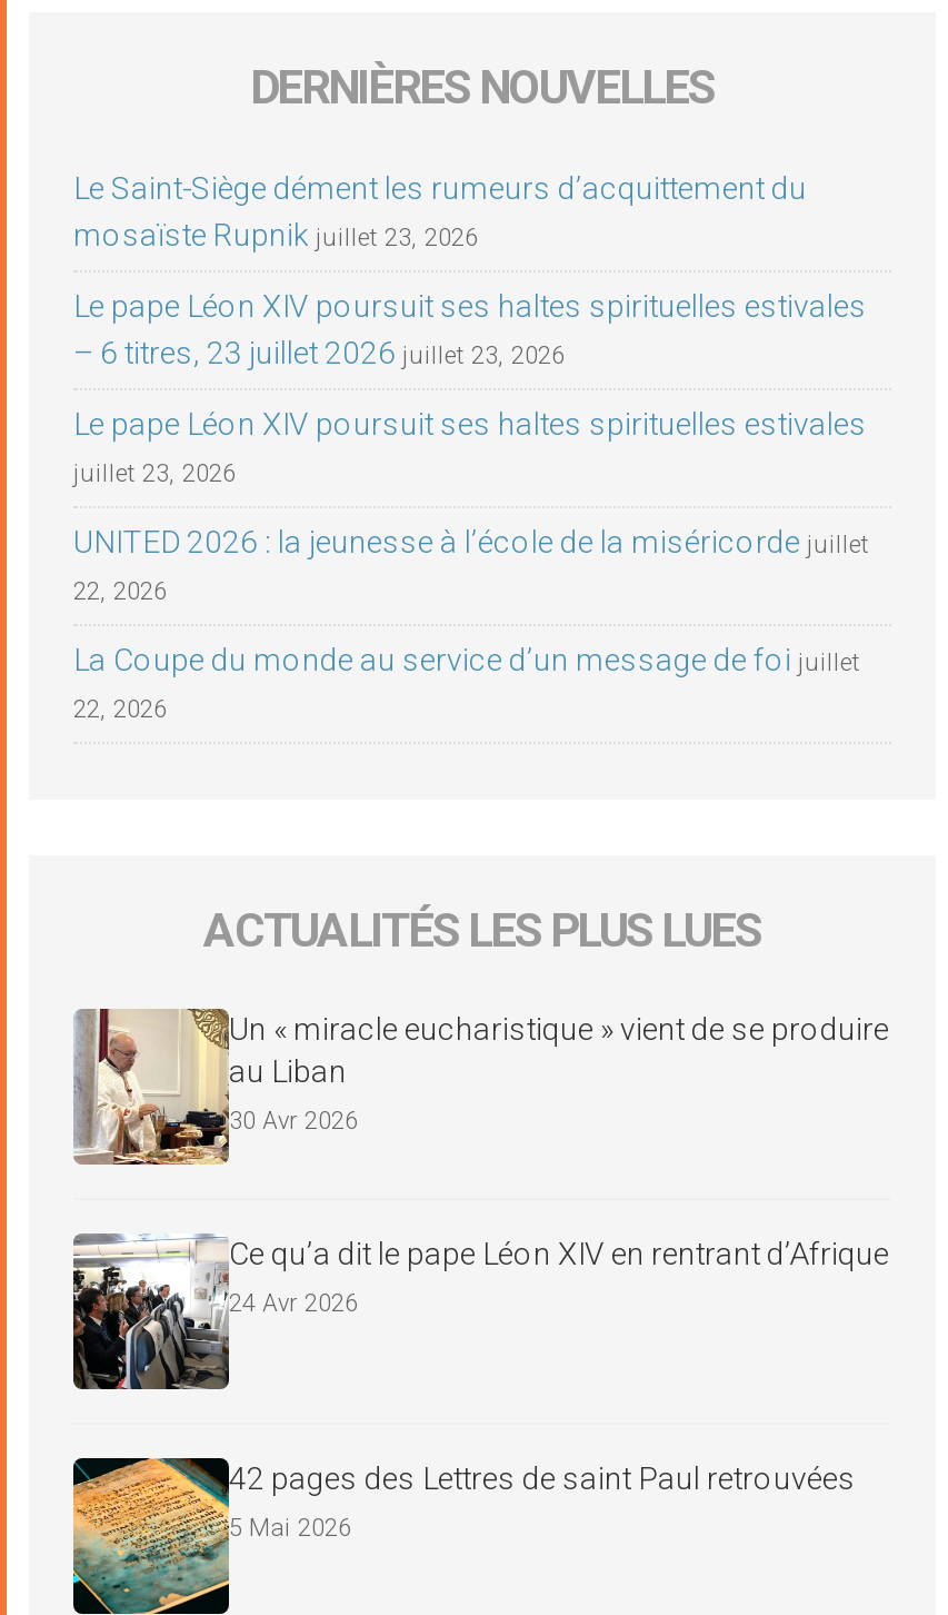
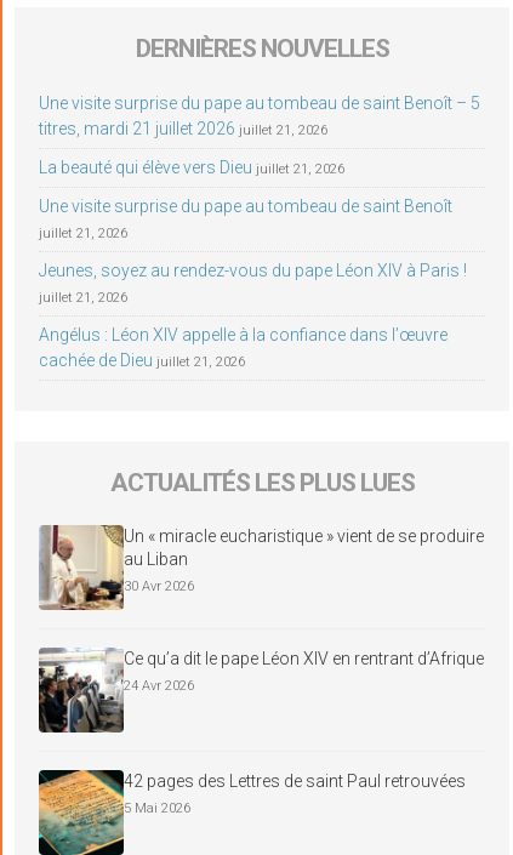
[73,170,869,724] Le Saint-Siège dément les rumeurs d’acquittement du | mosaïste Rupnik juillet 23, 2026 | Le pape Léon XIV poursuit ses haltes spirituelles estivales | – 6 titres, 23 juillet 2026 juillet 23, 2026 | Le pape Léon XIV poursuit ses haltes spirituelles estivales | juillet 23, 2026 | UNITED 2026 : la jeunesse à l’école de la miséricorde juillet | 22, 2026 | La Coupe du monde au service d’un message de foi juillet | 22, 2026 -> [39,93,480,369] Une visite surprise du pape au tombeau de saint Benoît – 5 | titres, mardi 21 juillet 2026 juillet 21, 2026 | La beauté qui élève vers Dieu juillet 21, 2026 | Une visite surprise du pape au tombeau de saint Benoît | juillet 21, 2026 | Jeunes, soyez au rendez-vous du pape Léon XIV à Paris ! | juillet 21, 2026 | Angélus : Léon XIV appelle à la confiance dans l’œuvre | cachée de Dieu juillet 21, 2026

